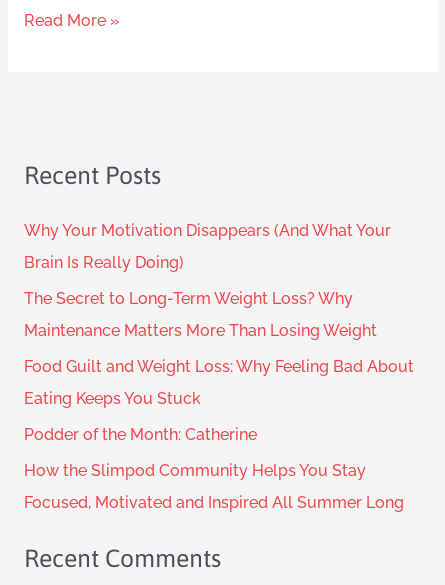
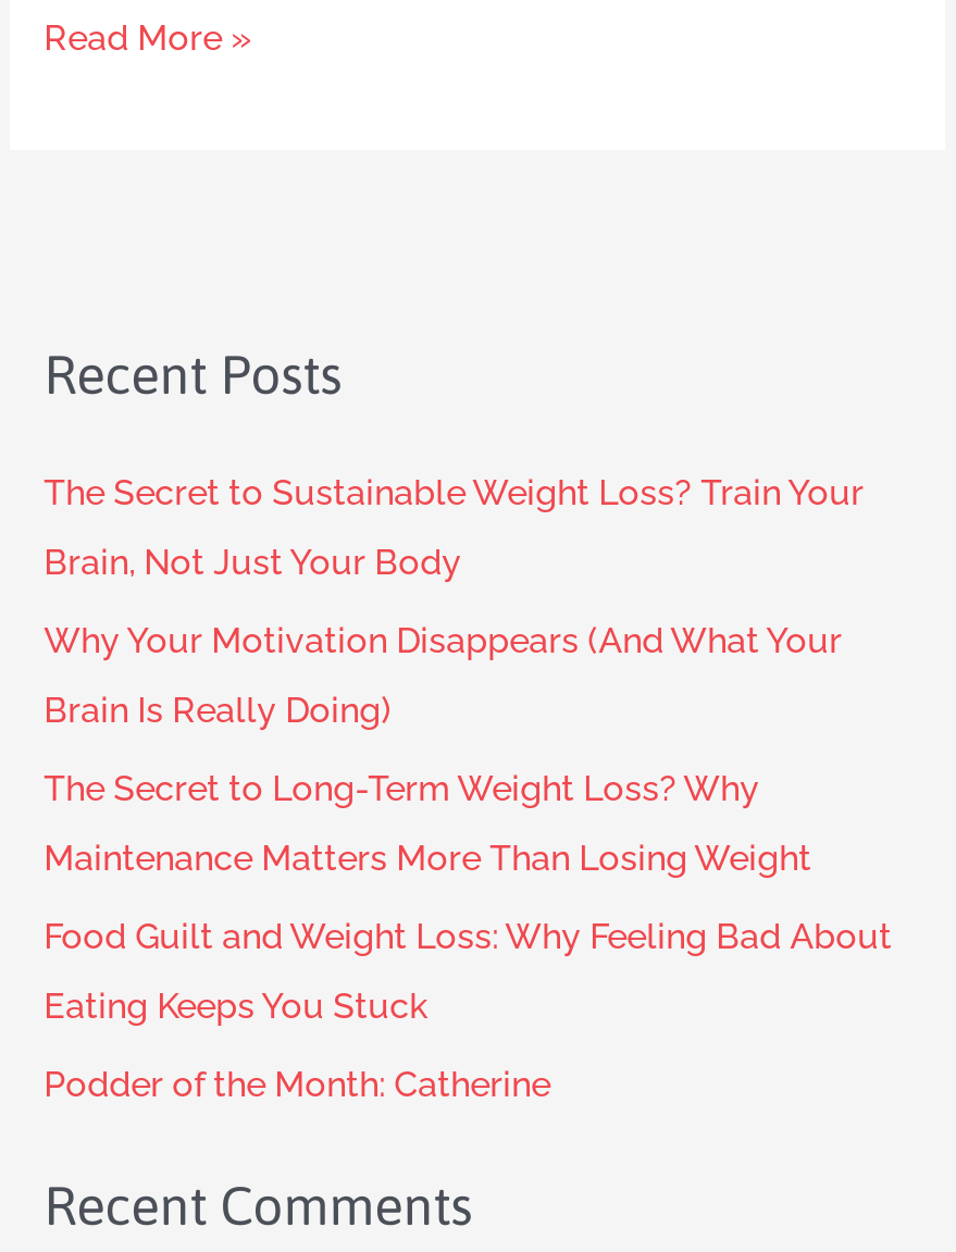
none -> [44,473,864,584] The Secret to Sustainable Weight Loss? Train Your | Brain, Not Just Your Body
moved [24,221,414,444] -> [44,621,892,1106]: Why Your Motivation Disappears (And What Your | Brain Is Really Doing) | The Secret to Long-Term Weight Loss? Why | Maintenance Matters More Than Losing Weight | Food Guilt and Weight Loss: Why Feeling Bad About | Eating Keeps You Stuck | Podder of the Month: Catherine
[24,461,404,512] How the Slimpod Community Helps You Stay | Focused, Motivated and Inspired All Summer Long -> none

